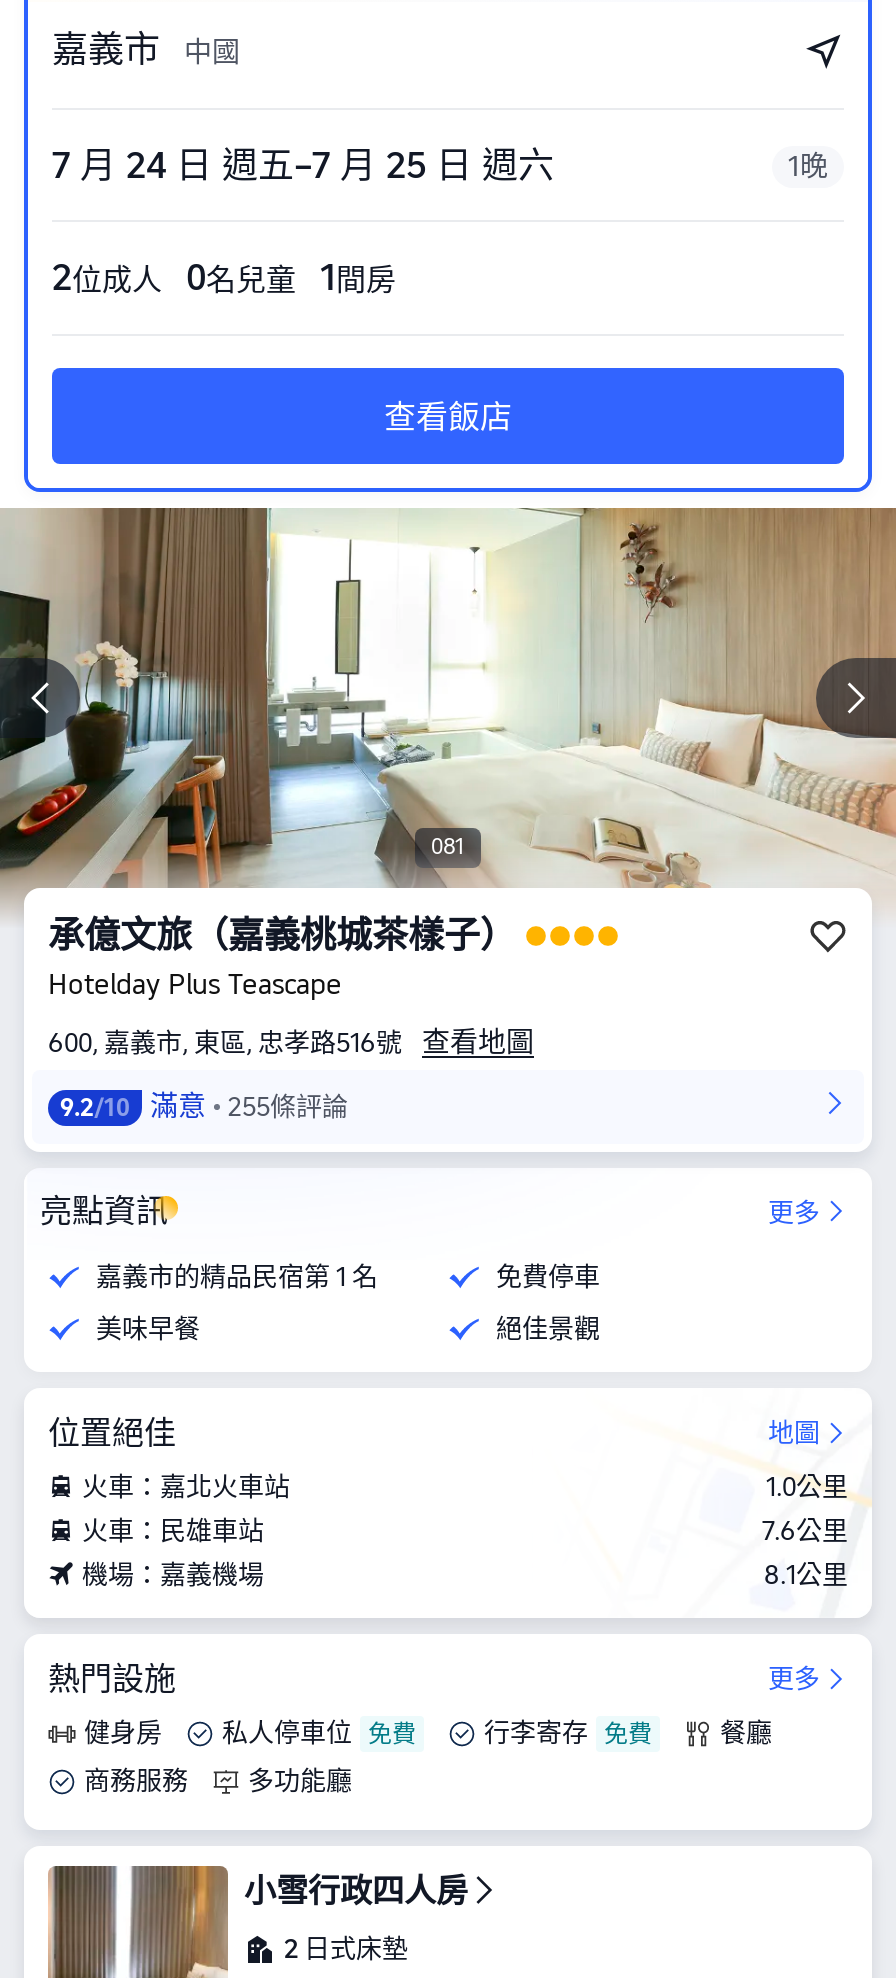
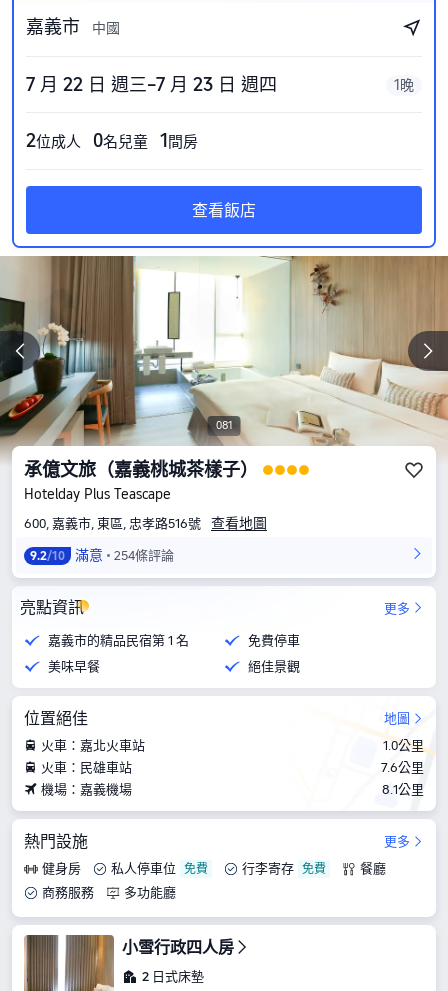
[52,144,554,186] 7 月 24 日 週五–7 月 25 日 週六 -> [26,74,277,95] 7 月 22 日 週三–7 月 23 日 週四
[228,1092,348,1122] 255條評論 -> [114,548,174,563] 254條評論

